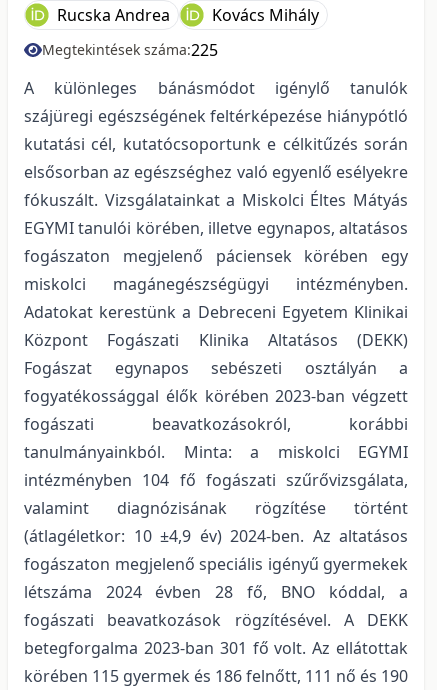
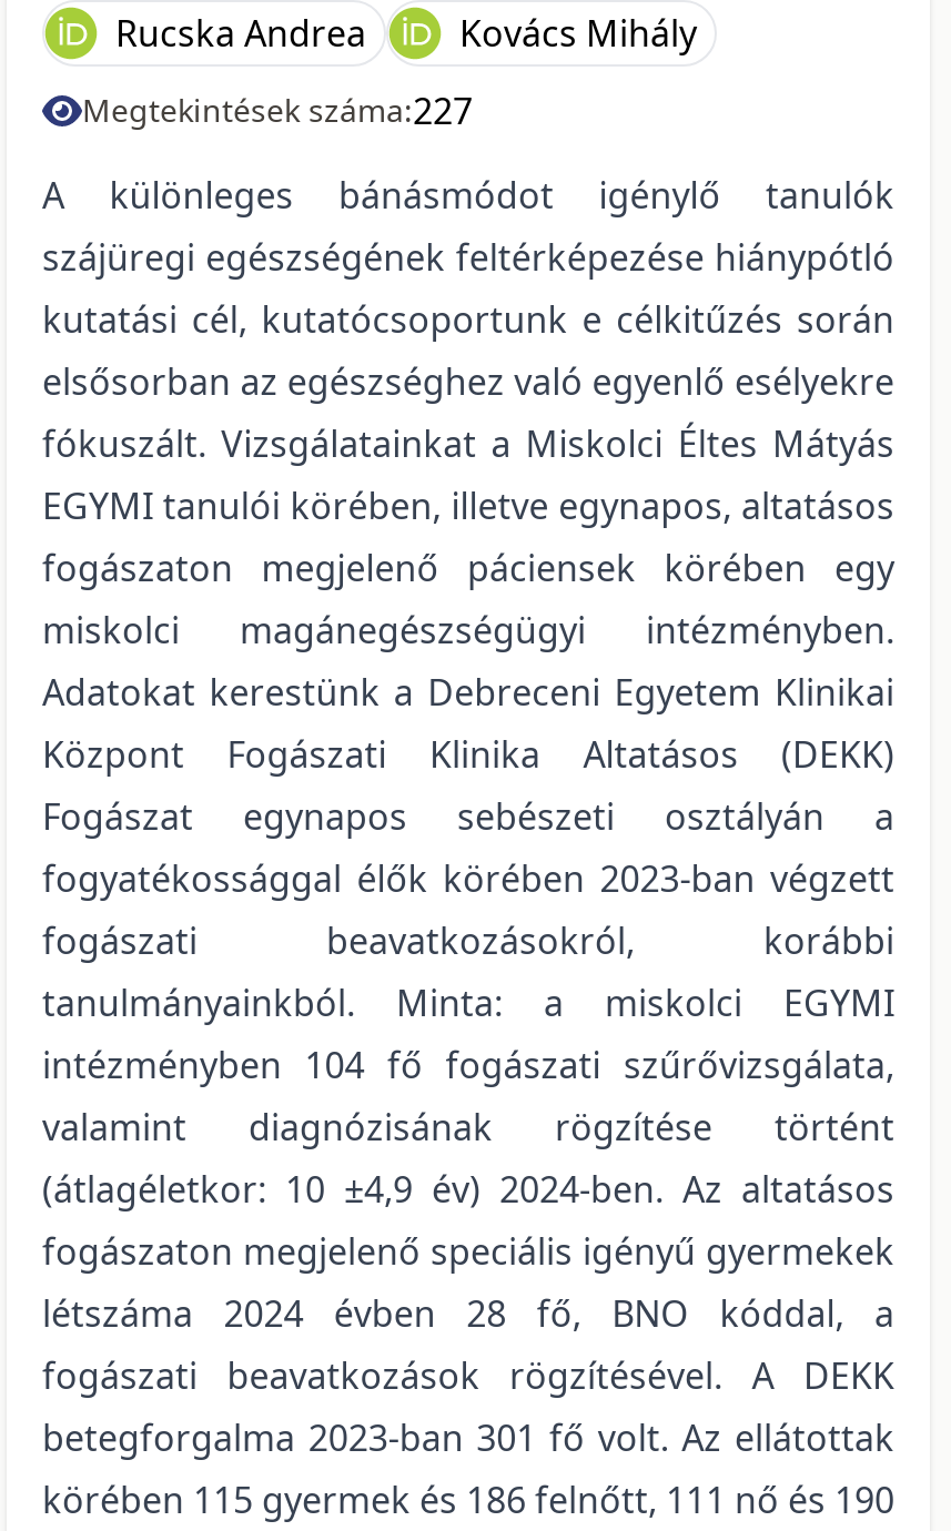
[42,39,218,61] Megtekintések száma:225 -> [82,87,473,135] Megtekintések száma:227

